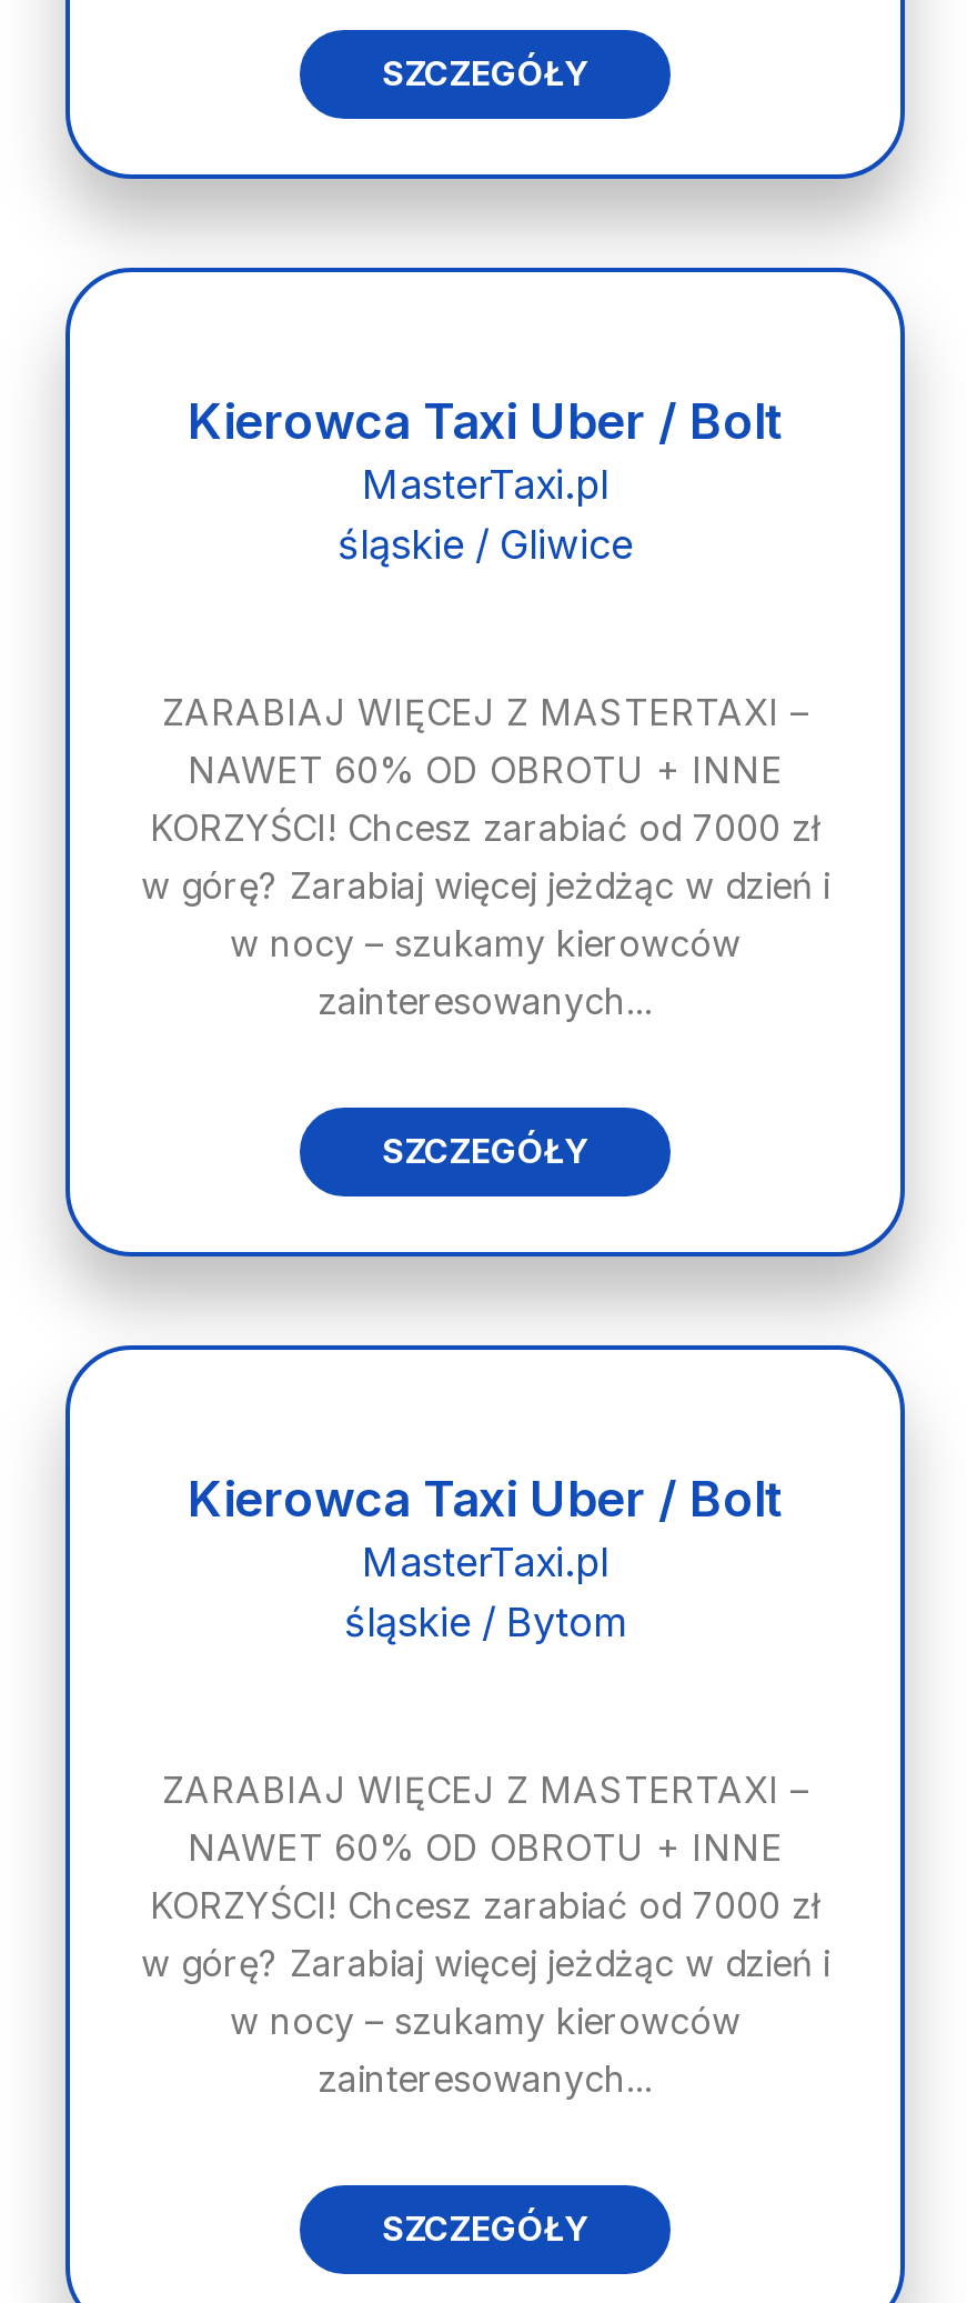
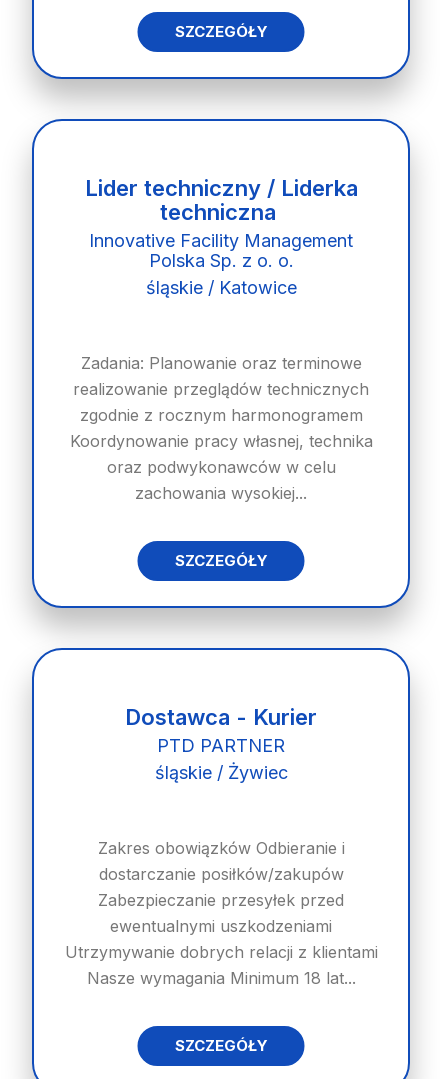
[188,392,783,568] Kierowca Taxi Uber / Bolt | MasterTaxi.pl | śląskie / Gliwice -> [84,175,357,298] Lider techniczny / Liderka | techniczna | Innovative Facility Management | Polska Sp. z o. o. | śląskie / Katowice
[141,690,829,1023] ZARABIAJ WIĘCEJ Z MASTERTAXI – | NAWET 60% OD OBROTU + INNE | KORZYŚCI! Chcesz zarabiać od 7000 zł | w górę? Zarabiaj więcej jeżdżąc w dzień i | w nocy – szukamy kierowców | zainteresowanych... -> [69,353,372,503] Zadania: Planowanie oraz terminowe | realizowanie przeglądów technicznych | zgodnie z rocznym harmonogramem | Koordynowanie pracy własnej, technika | oraz podwykonawców w celu | zachowania wysokiej...
[188,1470,783,1645] Kierowca Taxi Uber / Bolt | MasterTaxi.pl | śląskie / Bytom -> [125,704,317,783] Dostawca - Kurier | PTD PARTNER | śląskie / Żywiec
[141,1768,829,2101] ZARABIAJ WIĘCEJ Z MASTERTAXI – | NAWET 60% OD OBROTU + INNE | KORZYŚCI! Chcesz zarabiać od 7000 zł | w górę? Zarabiaj więcej jeżdżąc w dzień i | w nocy – szukamy kierowców | zainteresowanych... -> [64,838,377,988] Zakres obowiązków Odbieranie i | dostarczanie posiłków/zakupów | Zabezpieczanie przesyłek przed | ewentualnymi uszkodzeniami | Utrzymywanie dobrych relacji z klientami | Nasze wymagania Minimum 18 lat...

